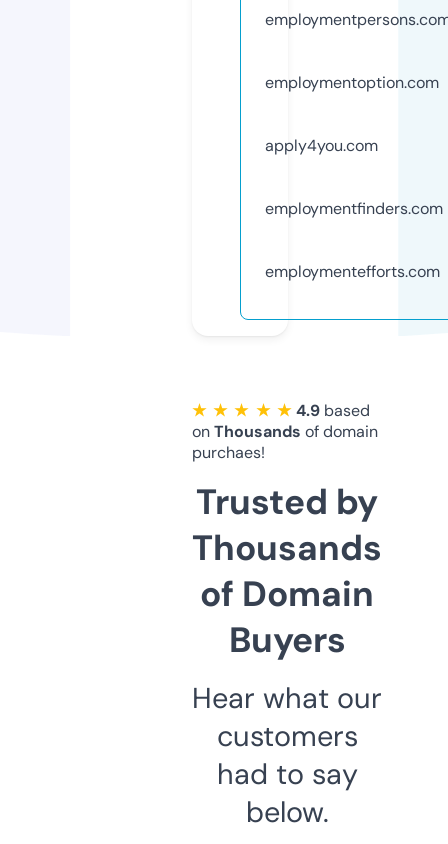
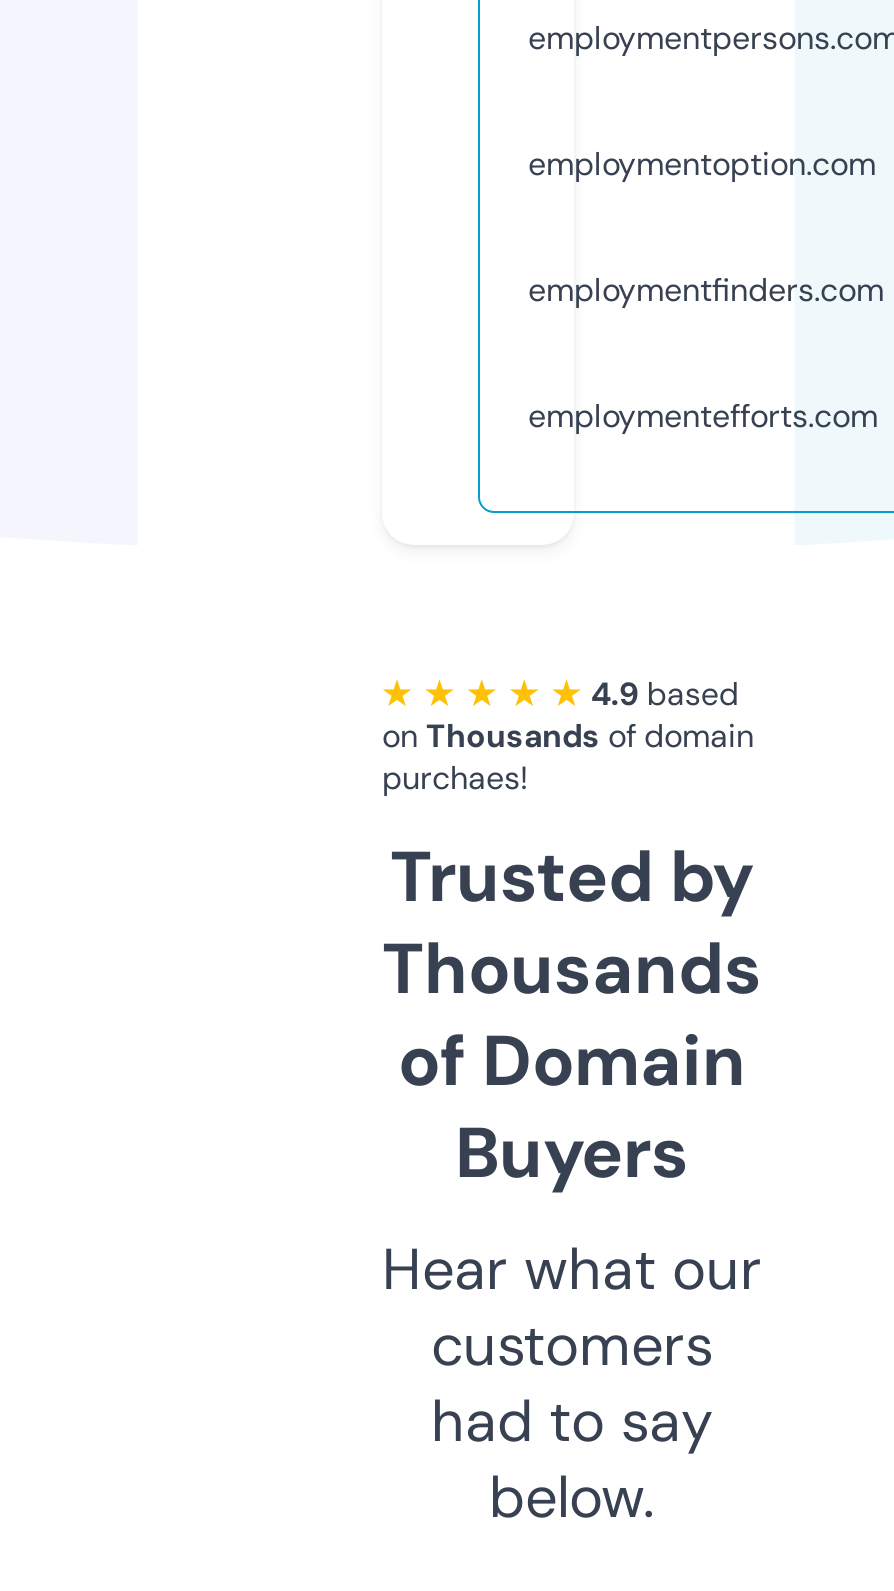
[265,135,378,156] apply4you.com -> none

